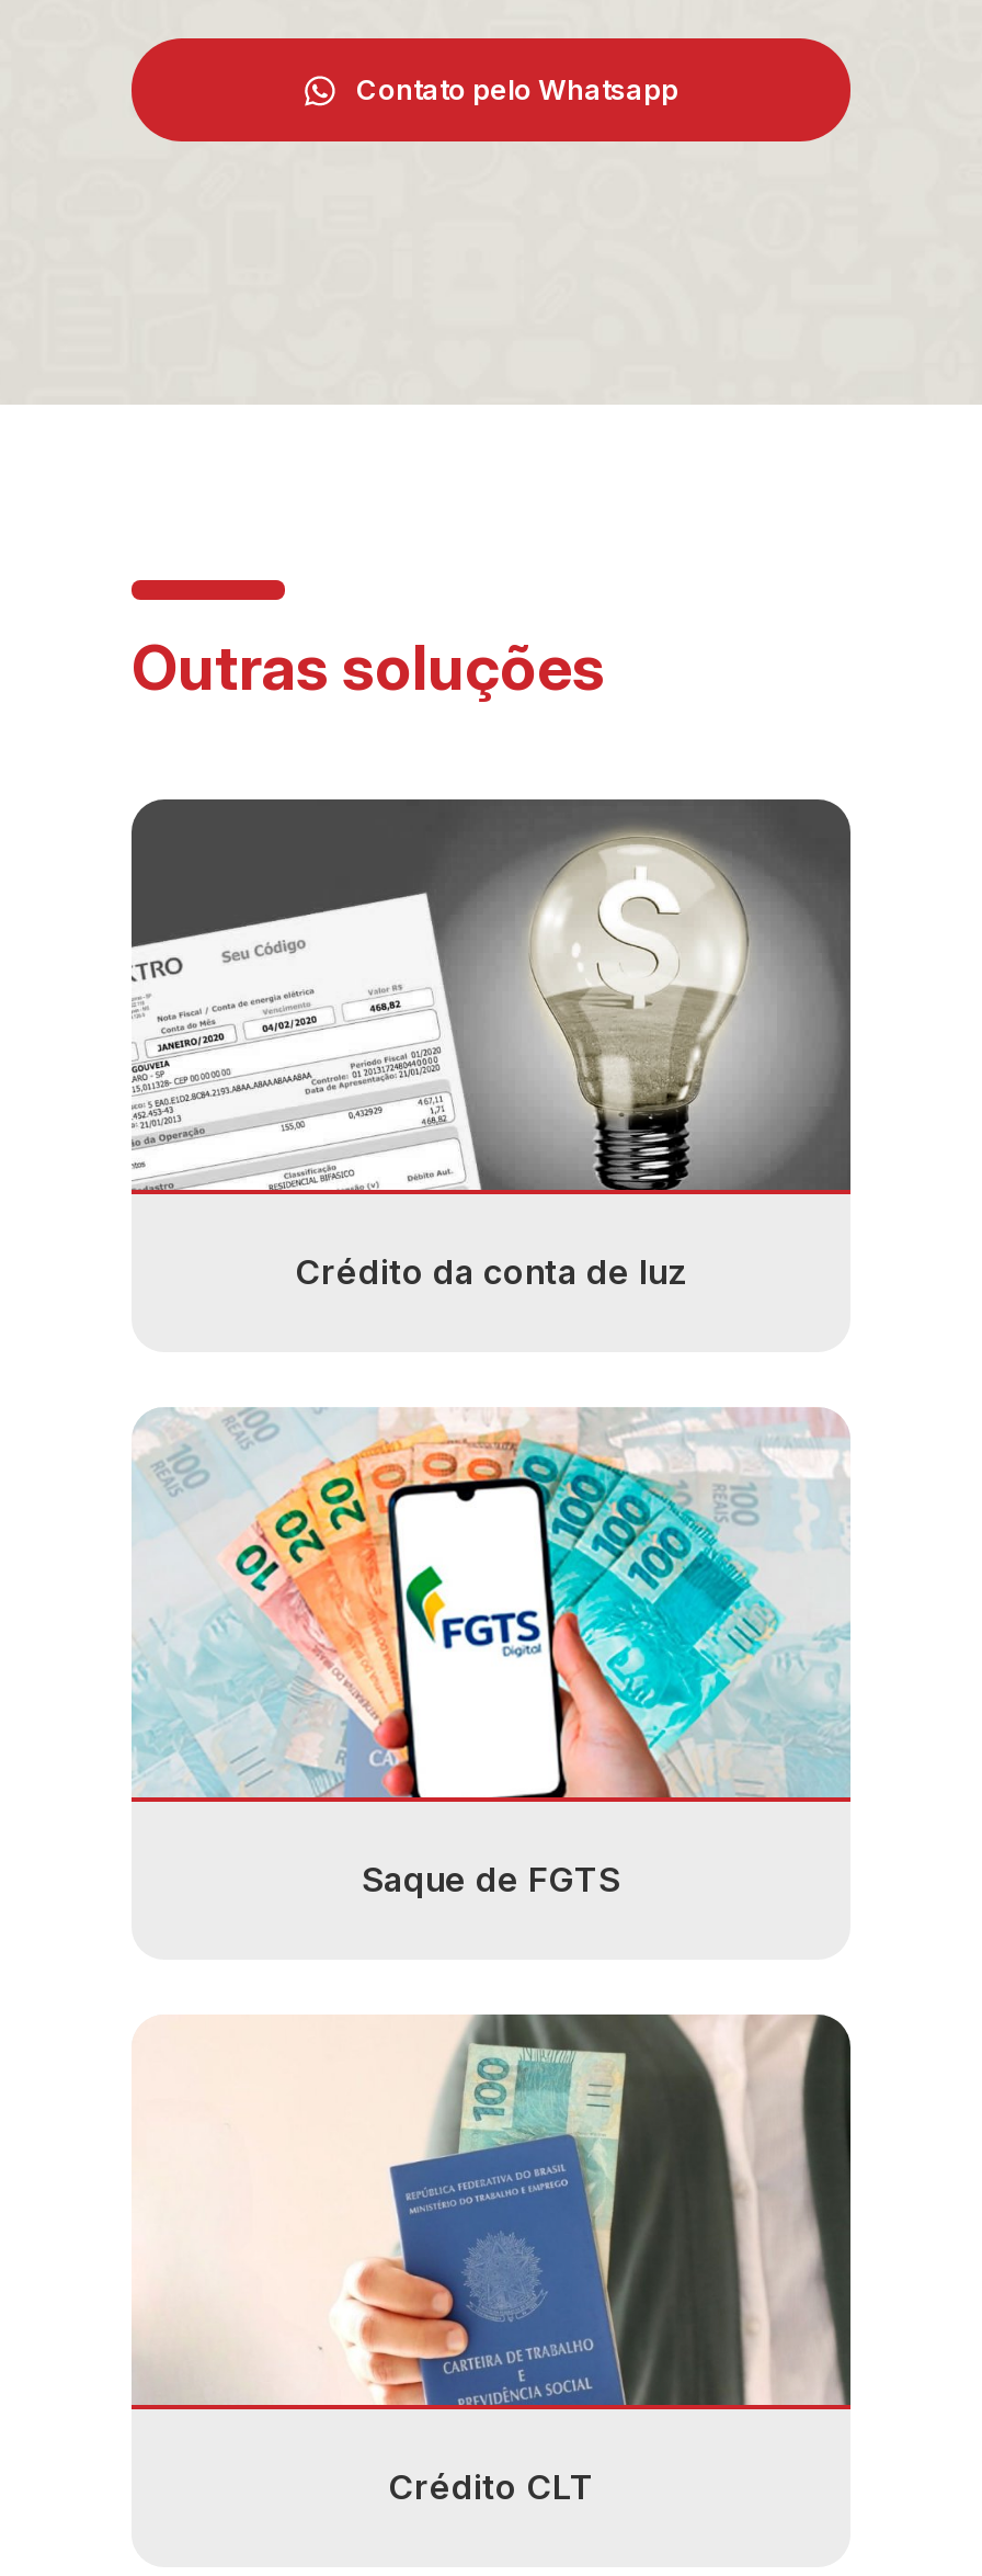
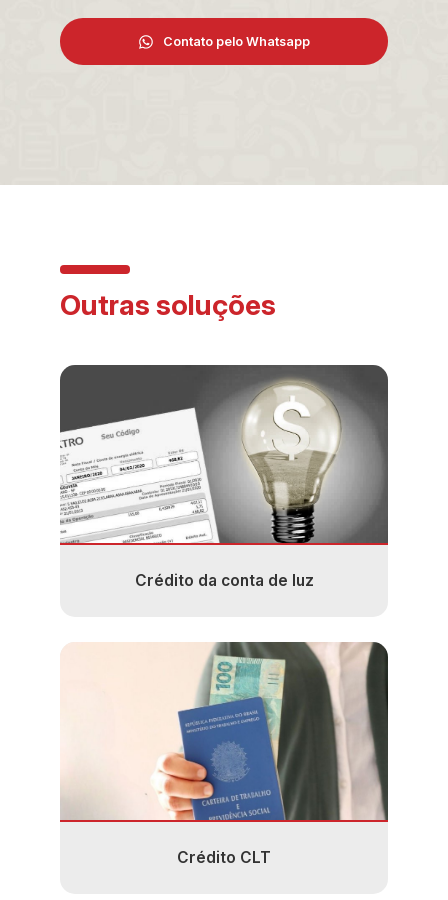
[132,1407,850,1901] [image] | Saque de FGTS -> none

